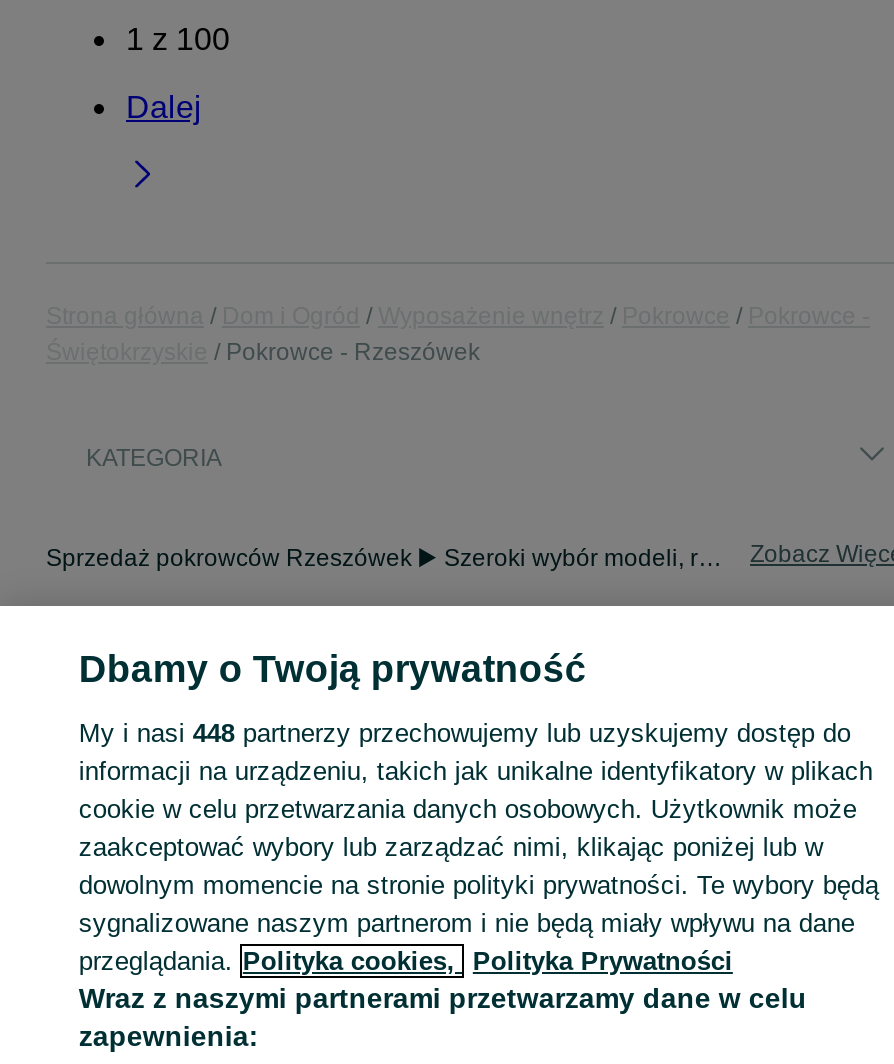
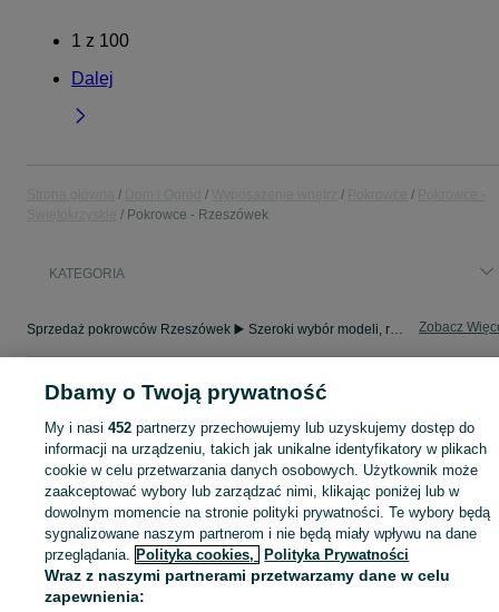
[79,718,851,748] My i nasi 448 partnerzy przechowujemy lub uzyskujemy dostęp do -> [45,419,475,436] My i nasi 452 partnerzy przechowujemy lub uzyskujemy dostęp do

